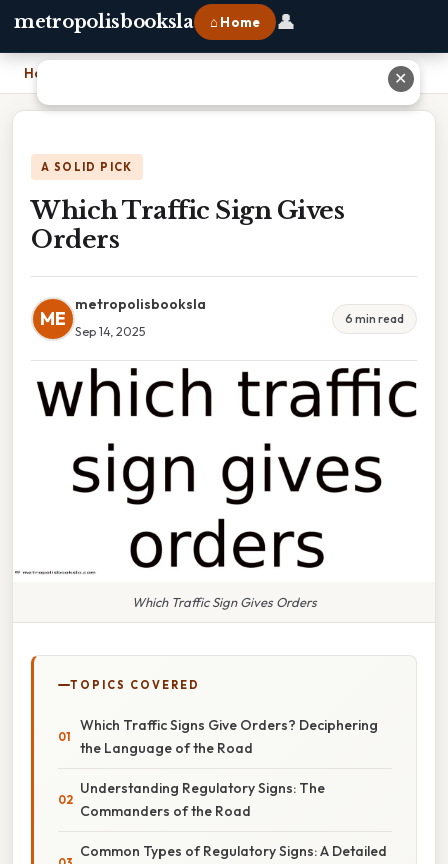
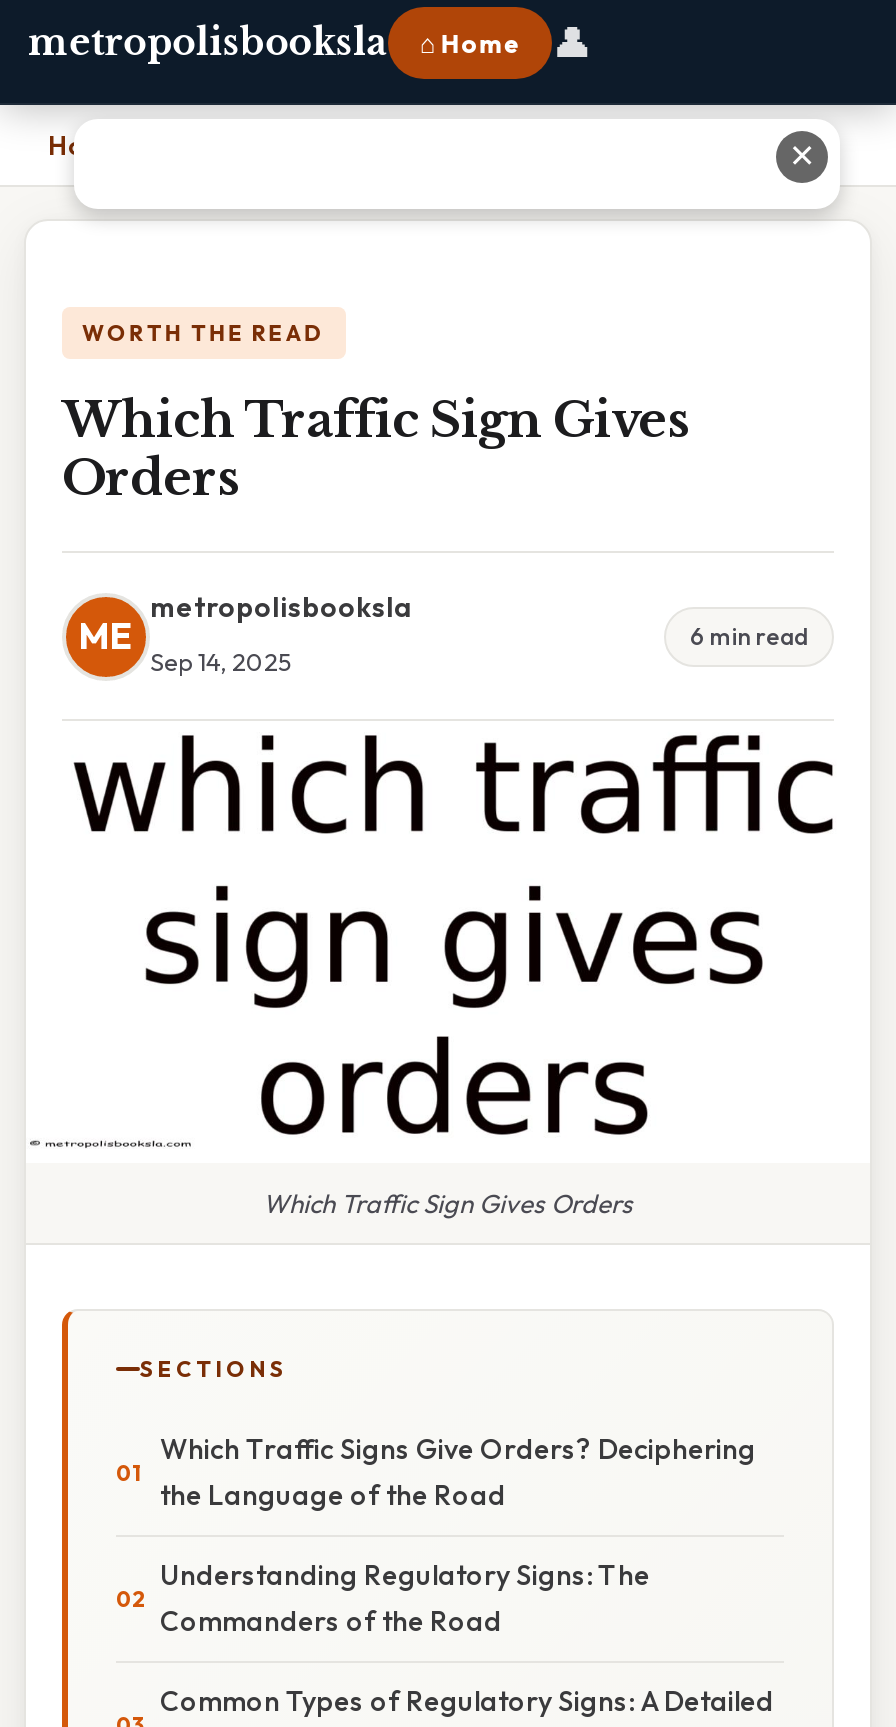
[41,160,133,174] A SOLID PICK -> [82,319,325,347] WORTH THE READ
[70,678,200,692] TOPICS COVERED -> [140,1355,288,1383] SECTIONS

